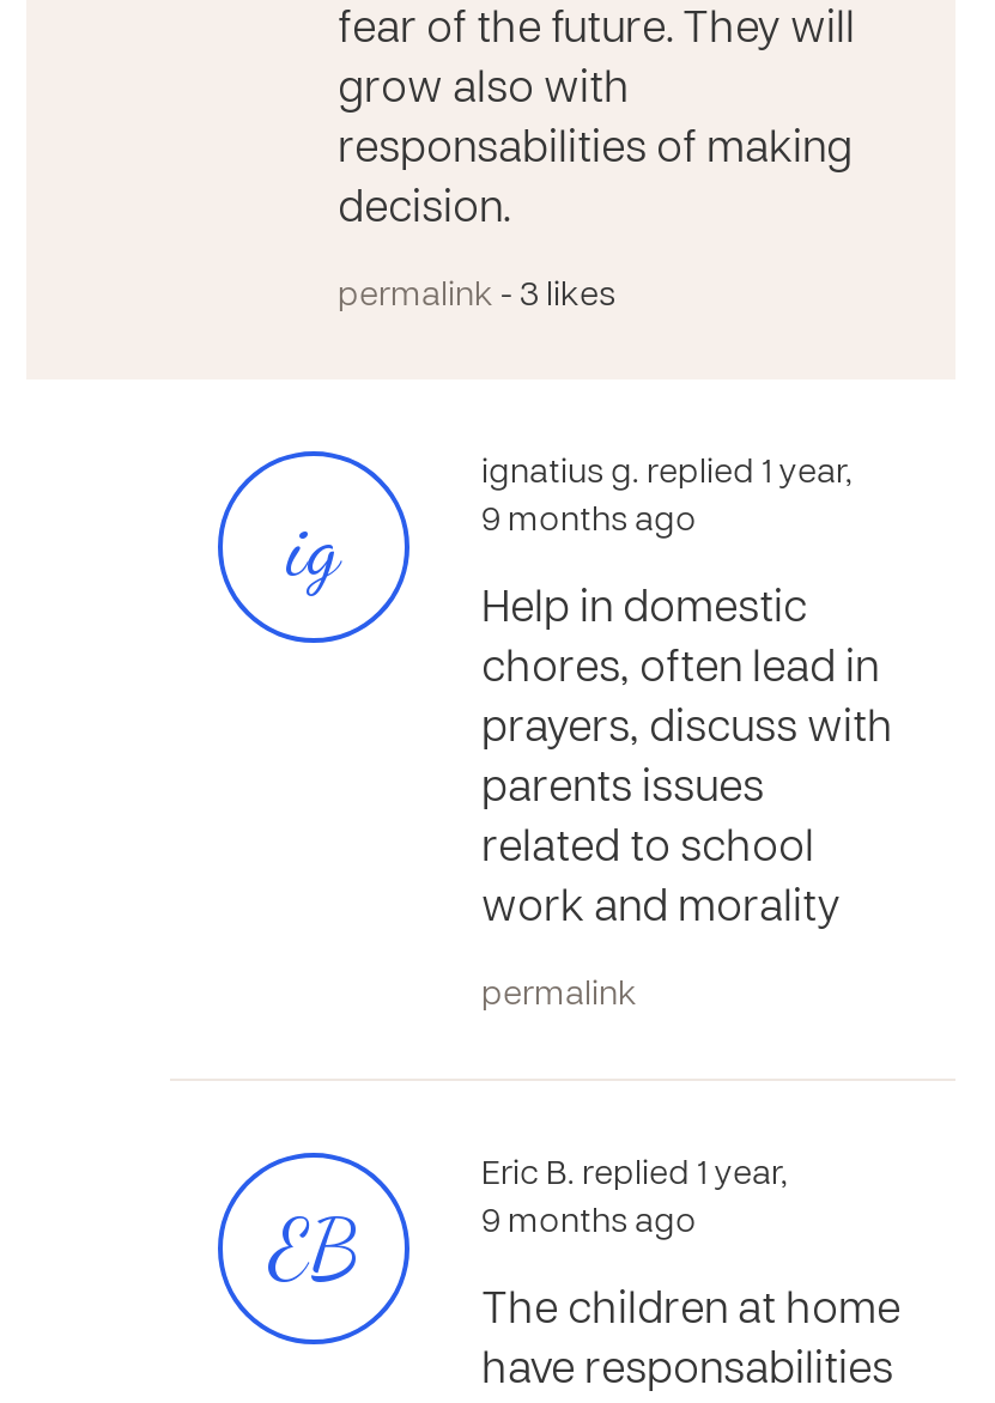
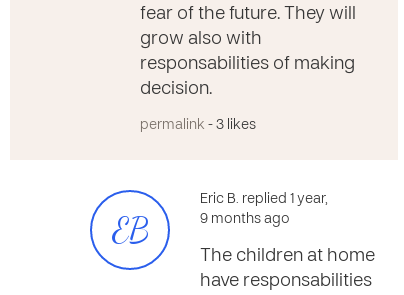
[481,458,893,1012] ignatius g. replied 1 year, | 9 months ago | Help in domestic | chores, often lead in | prayers, discuss with | parents issues | related to school | work and morality | permalink -> none
[286,499,341,597] ig -> none

